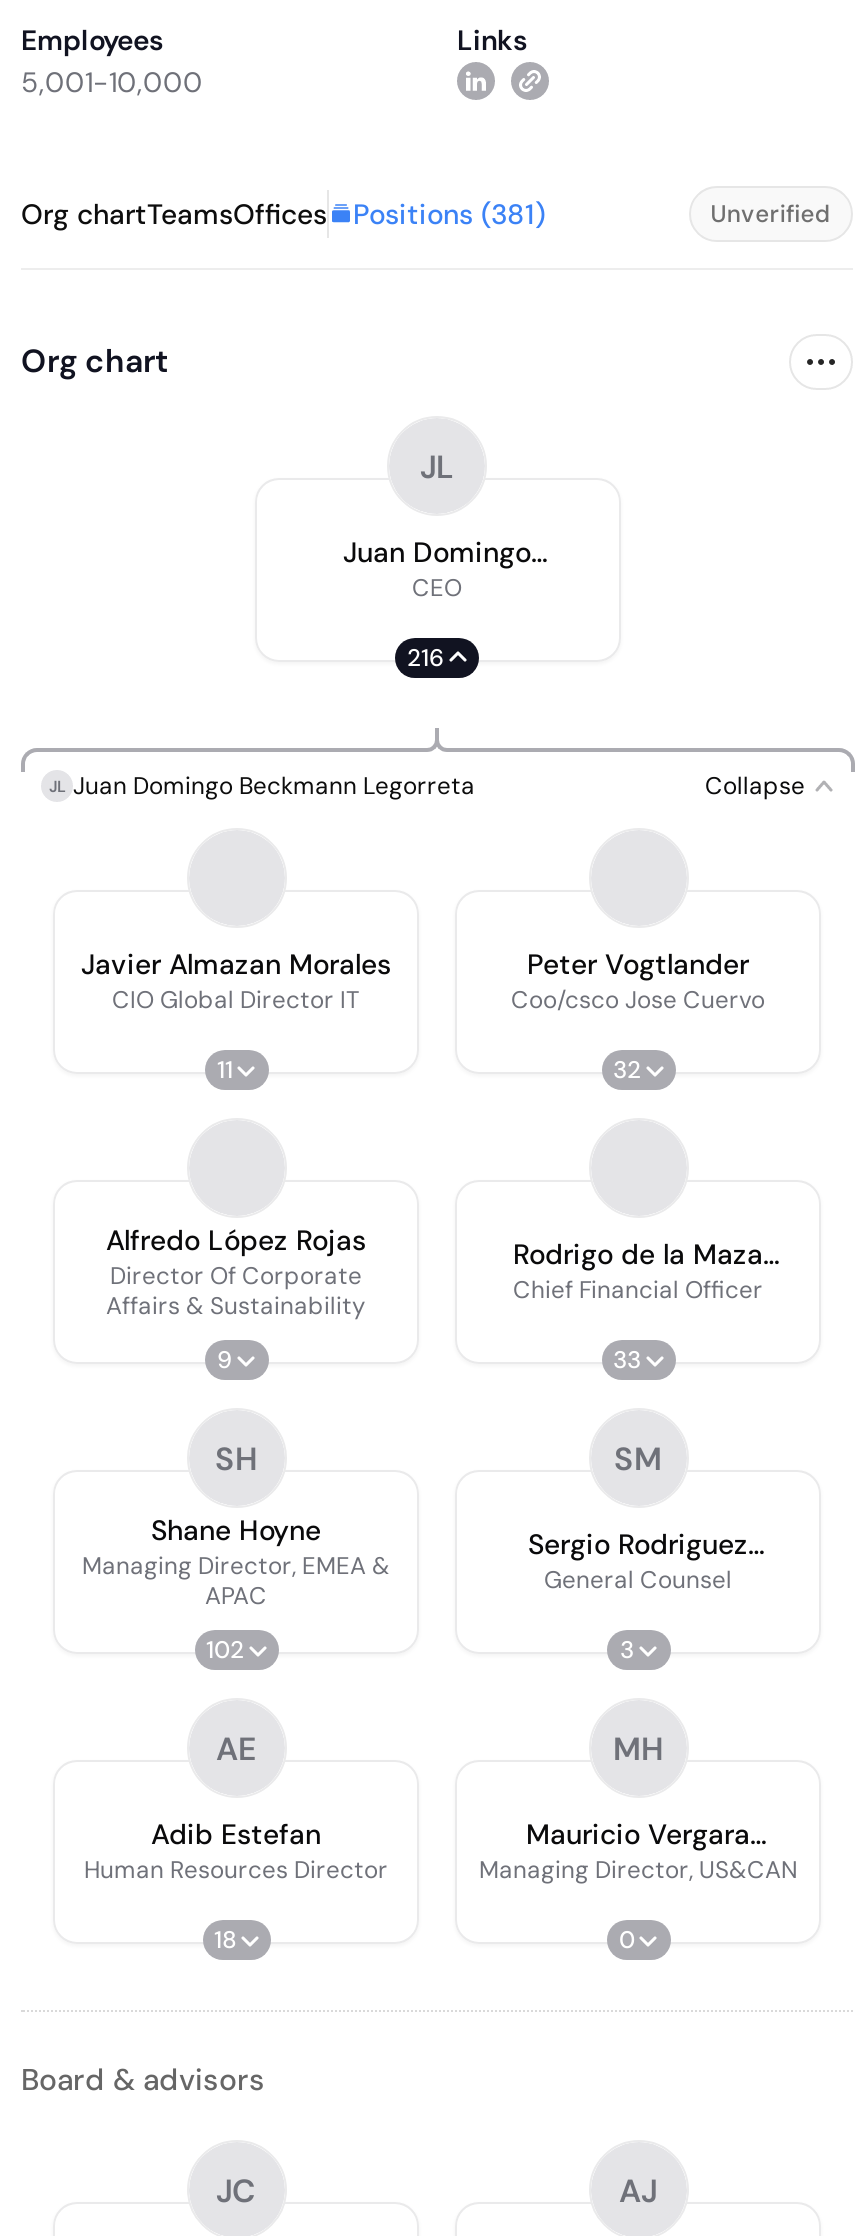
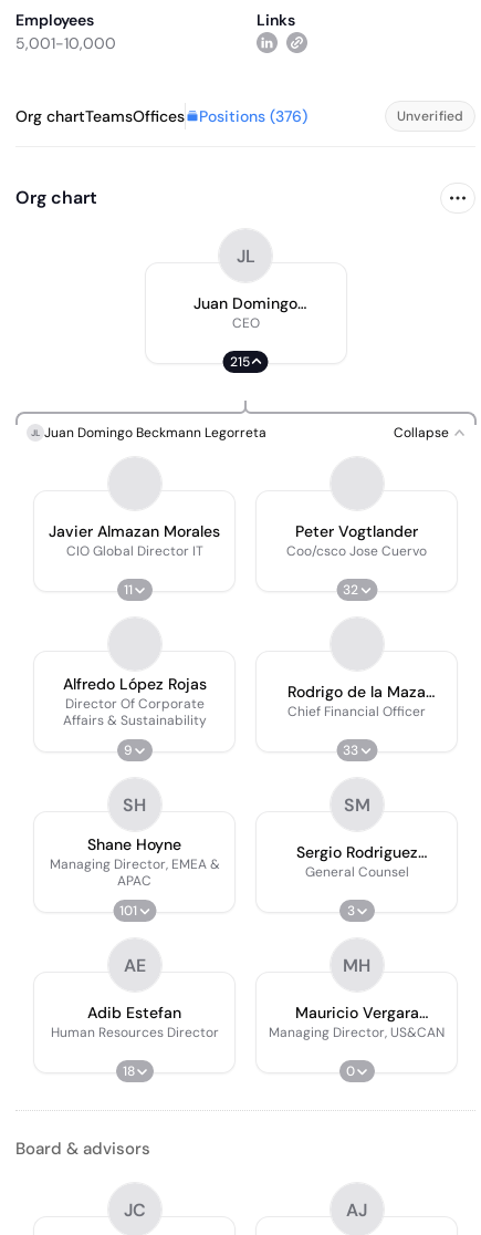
[21,196,545,232] Org chartTeamsOffices Positions (381) -> [15,106,307,126] Org chartTeamsOffices Positions (376)
[407,641,445,673] 216 -> [229,352,249,370] 215
[206,1633,244,1665] 102 -> [119,901,137,919] 101

